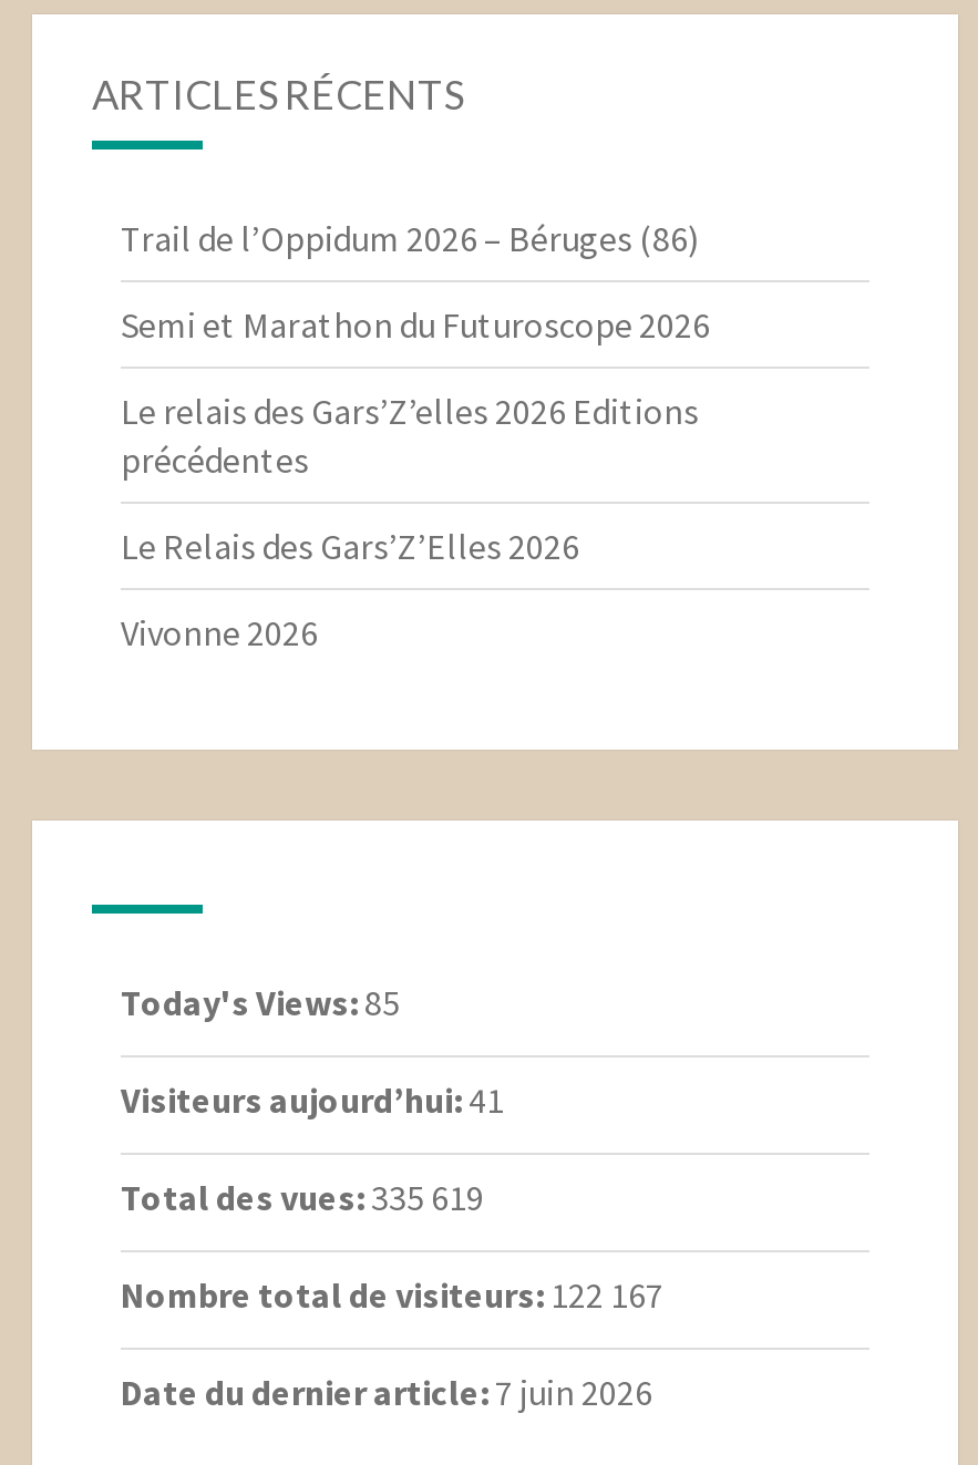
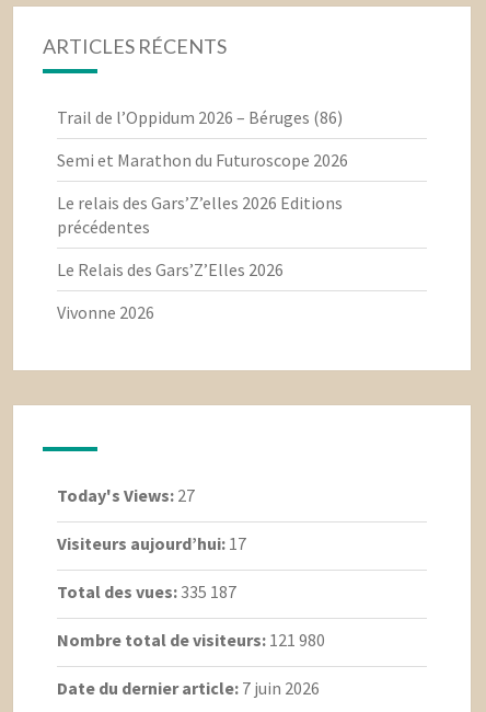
[121,979,400,1023] Today's Views: 85 -> [57,484,195,506] Today's Views: 27
[121,1077,504,1121] Visiteurs aujourd’hui: 41 -> [57,532,246,554] Visiteurs aujourd’hui: 17
[121,1174,484,1218] Total des vues: 335 619 -> [57,580,236,602] Total des vues: 335 187
[121,1271,663,1316] Nombre total de visiteurs: 122 167 -> [57,628,325,650] Nombre total de visiteurs: 121 980

